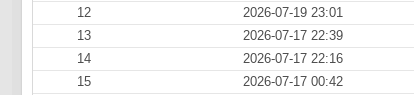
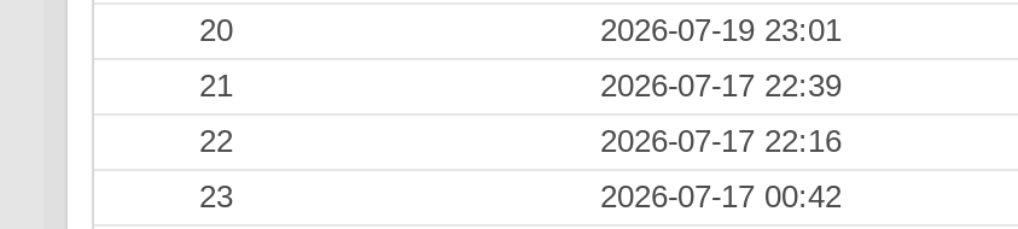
[76,5,90,20] 12 -> [199,12,233,48] 20
[76,28,90,43] 13 -> [199,67,233,104] 21
[76,51,90,66] 14 -> [199,123,233,159] 22
[76,74,90,89] 15 -> [199,178,233,215] 23

